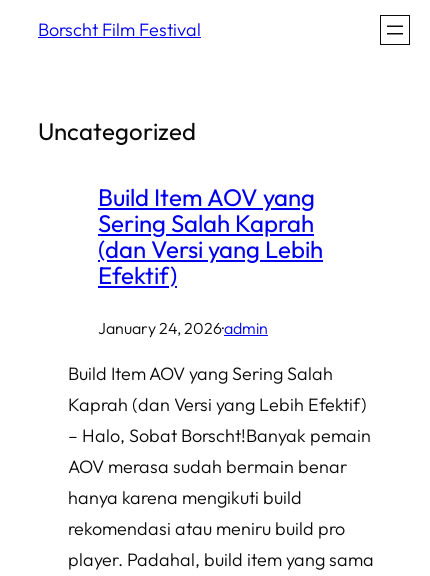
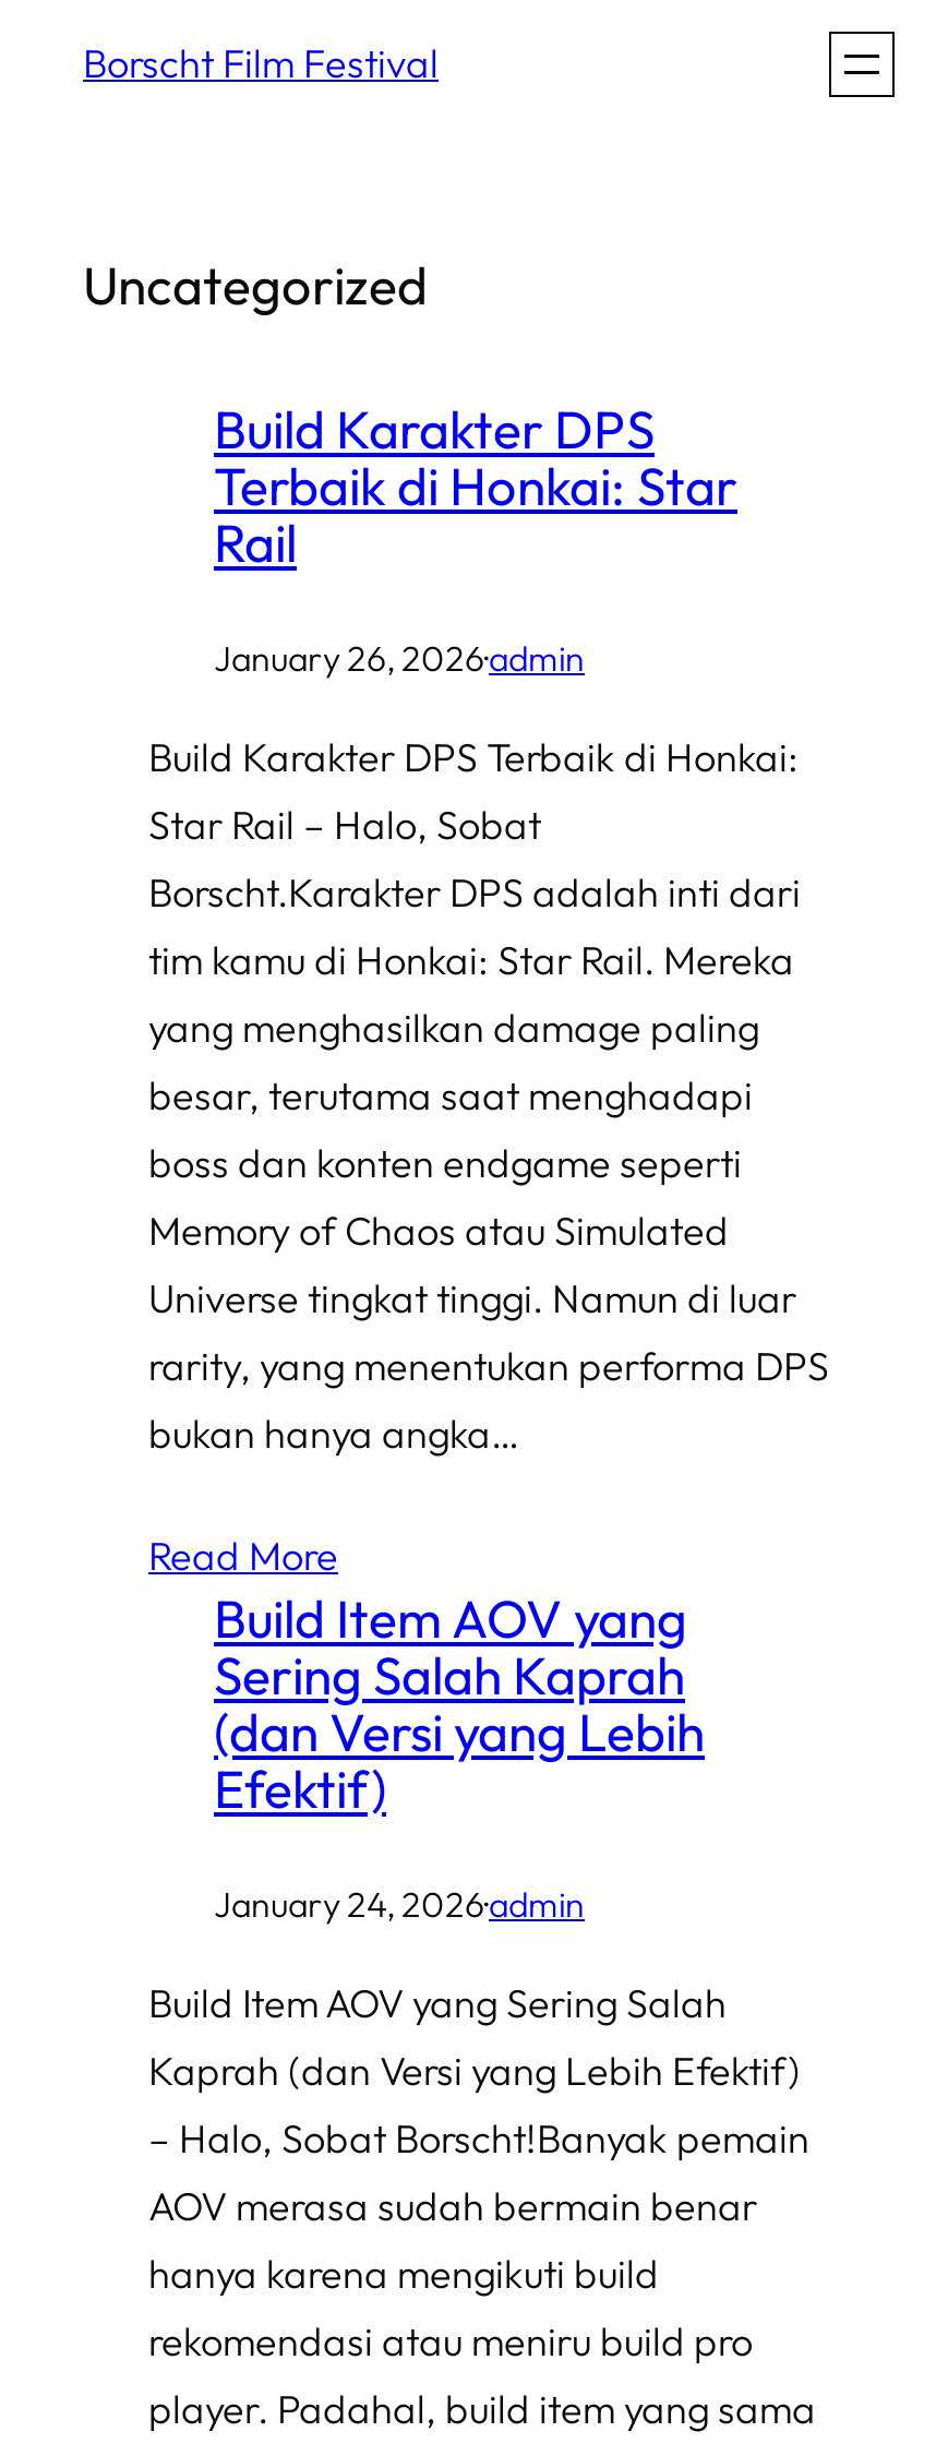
none -> [148,396,829,1581] Build Karakter DPS | Terbaik di Honkai: Star | Rail | January 26, 2026 admin | Build Karakter DPS Terbaik di Honkai: | Star Rail – Halo, Sobat | Borscht.Karakter DPS adalah inti dari | tim kamu di Honkai: Star Rail. Mereka | yang menghasilkan damage paling | besar, terutama saat menghadapi | boss dan konten endgame seperti | Memory of Chaos atau Simulated | Universe tingkat tinggi. Namun di luar | rarity, yang menentukan performa DPS | bukan hanya angka… | Read More

